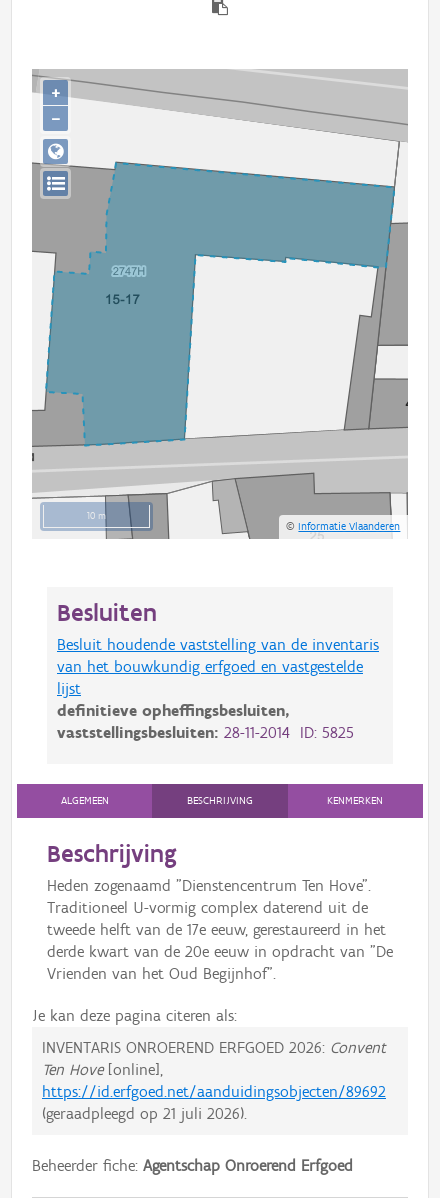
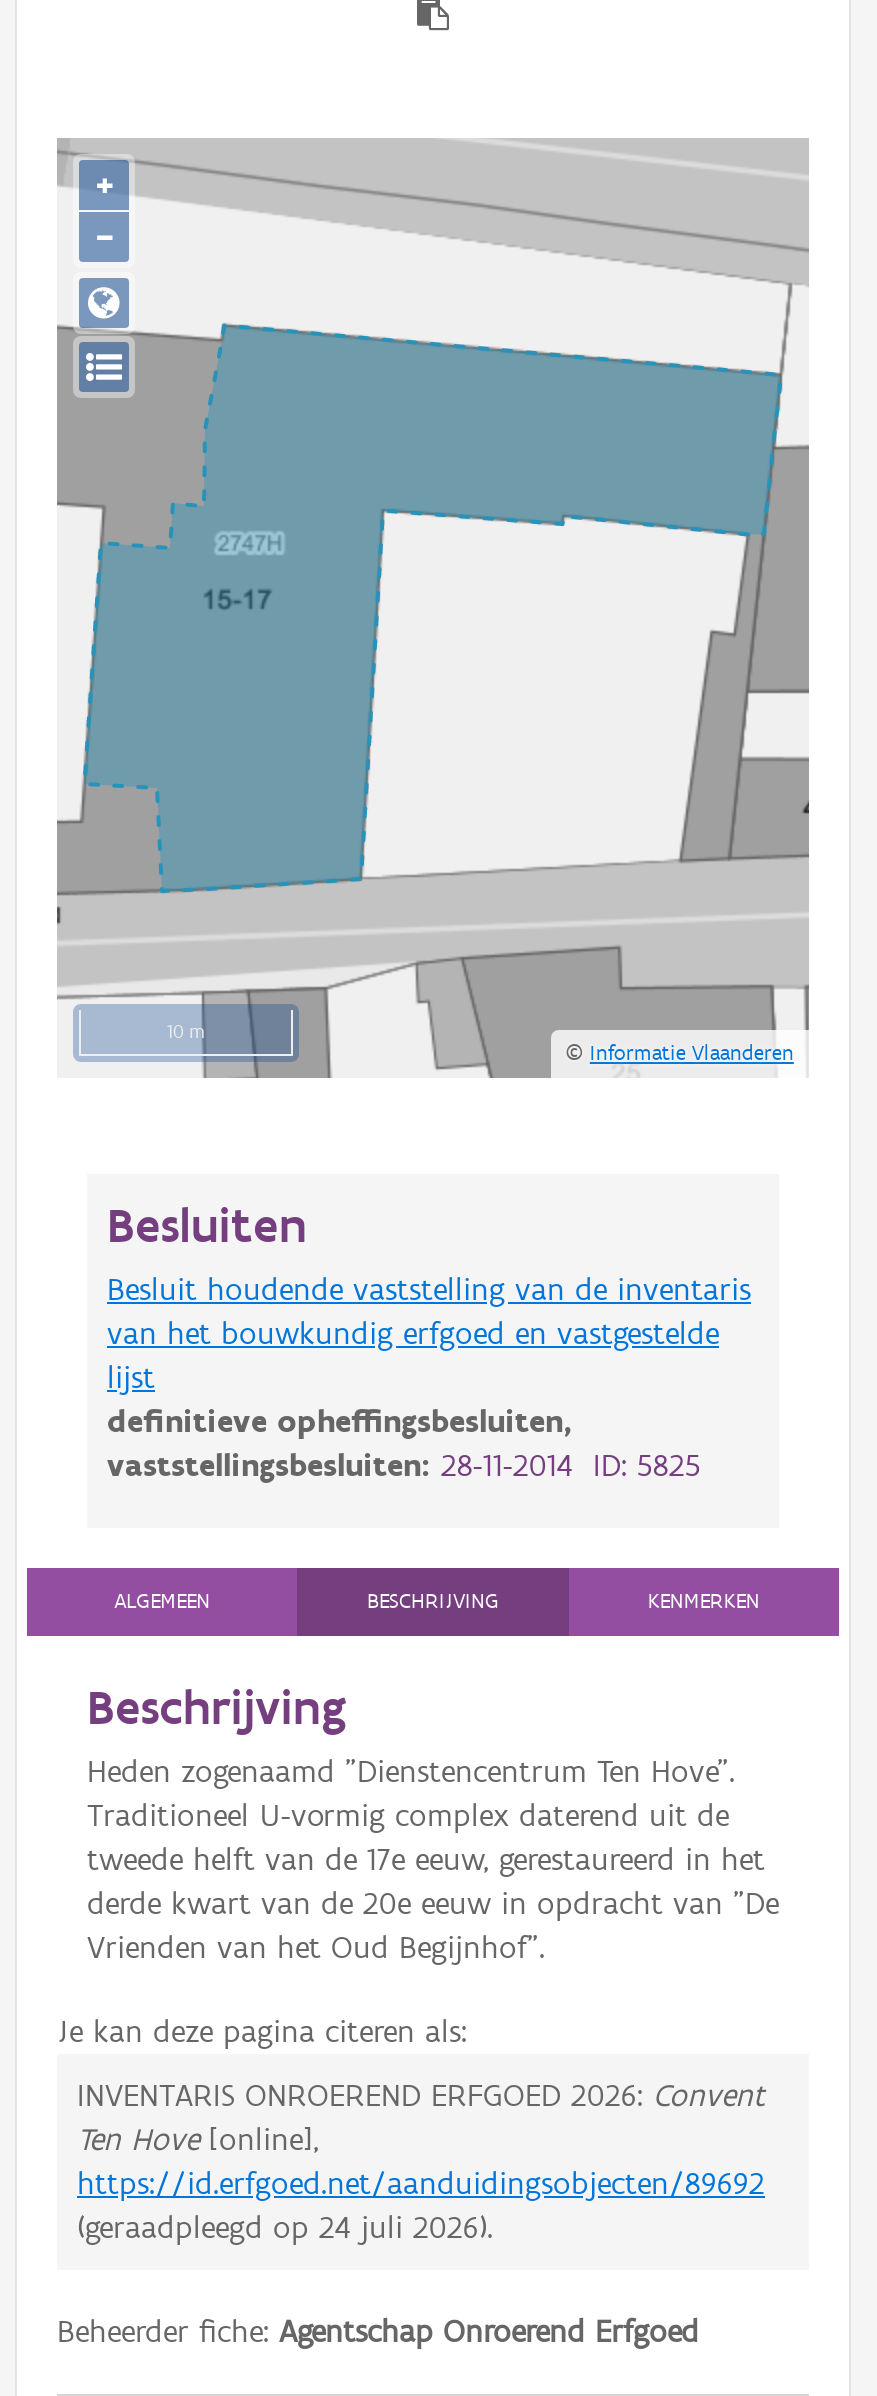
[42,1104,247,1123] (geraadpleegd op 21 juli 2026). -> [77,2208,493,2246] (geraadpleegd op 24 juli 2026).

